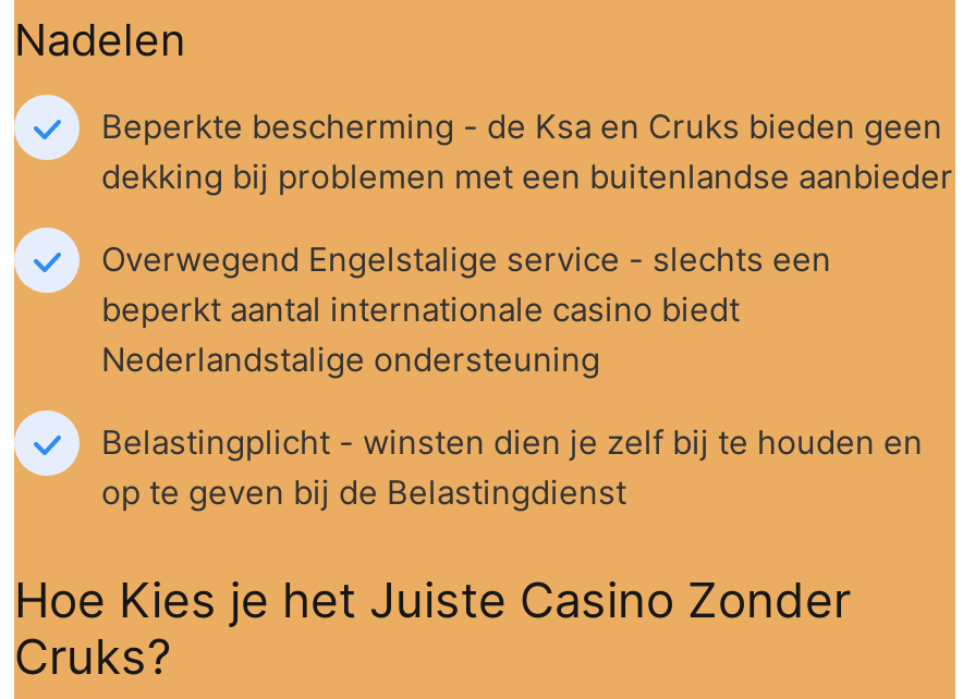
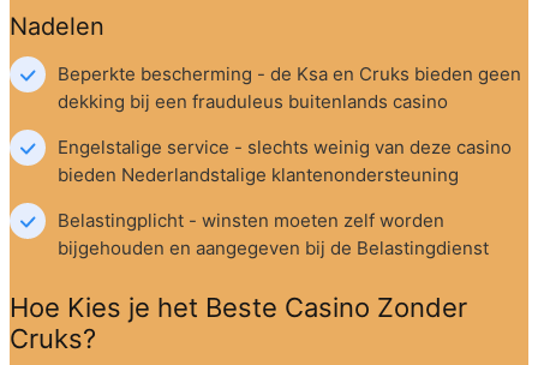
[101,156,953,197] dekking bij problemen met een buitenlandse aanbieder -> [58,90,448,113] dekking bij een frauduleus buitenlands casino
[101,238,831,380] Overwegend Engelstalige service - slechts een | beperkt aantal internationale casino biedt | Nederlandstalige ondersteuning -> [58,136,512,186] Engelstalige service - slechts weinig van deze casino | bieden Nederlandstalige klantenondersteuning
[101,421,923,513] Belastingplicht - winsten dien je zelf bij te houden en | op te geven bij de Belastingdienst -> [58,209,489,259] Belastingplicht - winsten moeten zelf worden | bijgehouden en aangegeven bij de Belastingdienst
[14,572,851,628] Hoe Kies je het Juiste Casino Zonder -> [10,292,467,323] Hoe Kies je het Beste Casino Zonder

